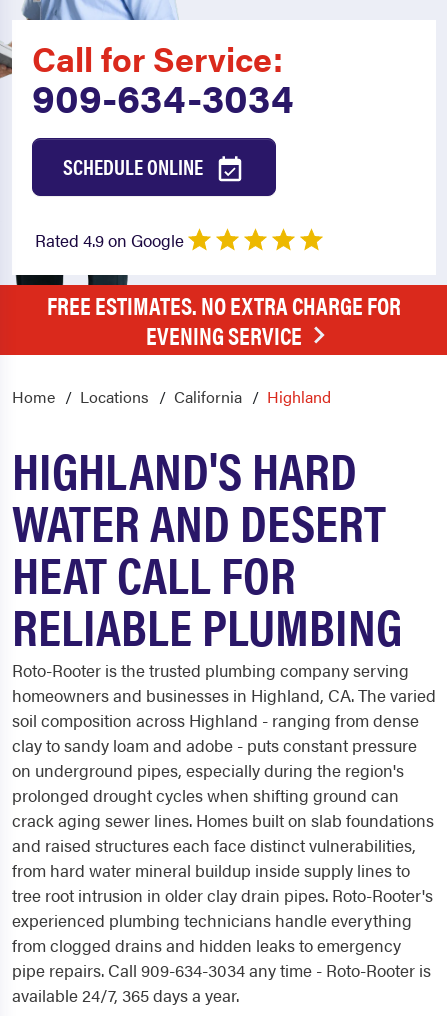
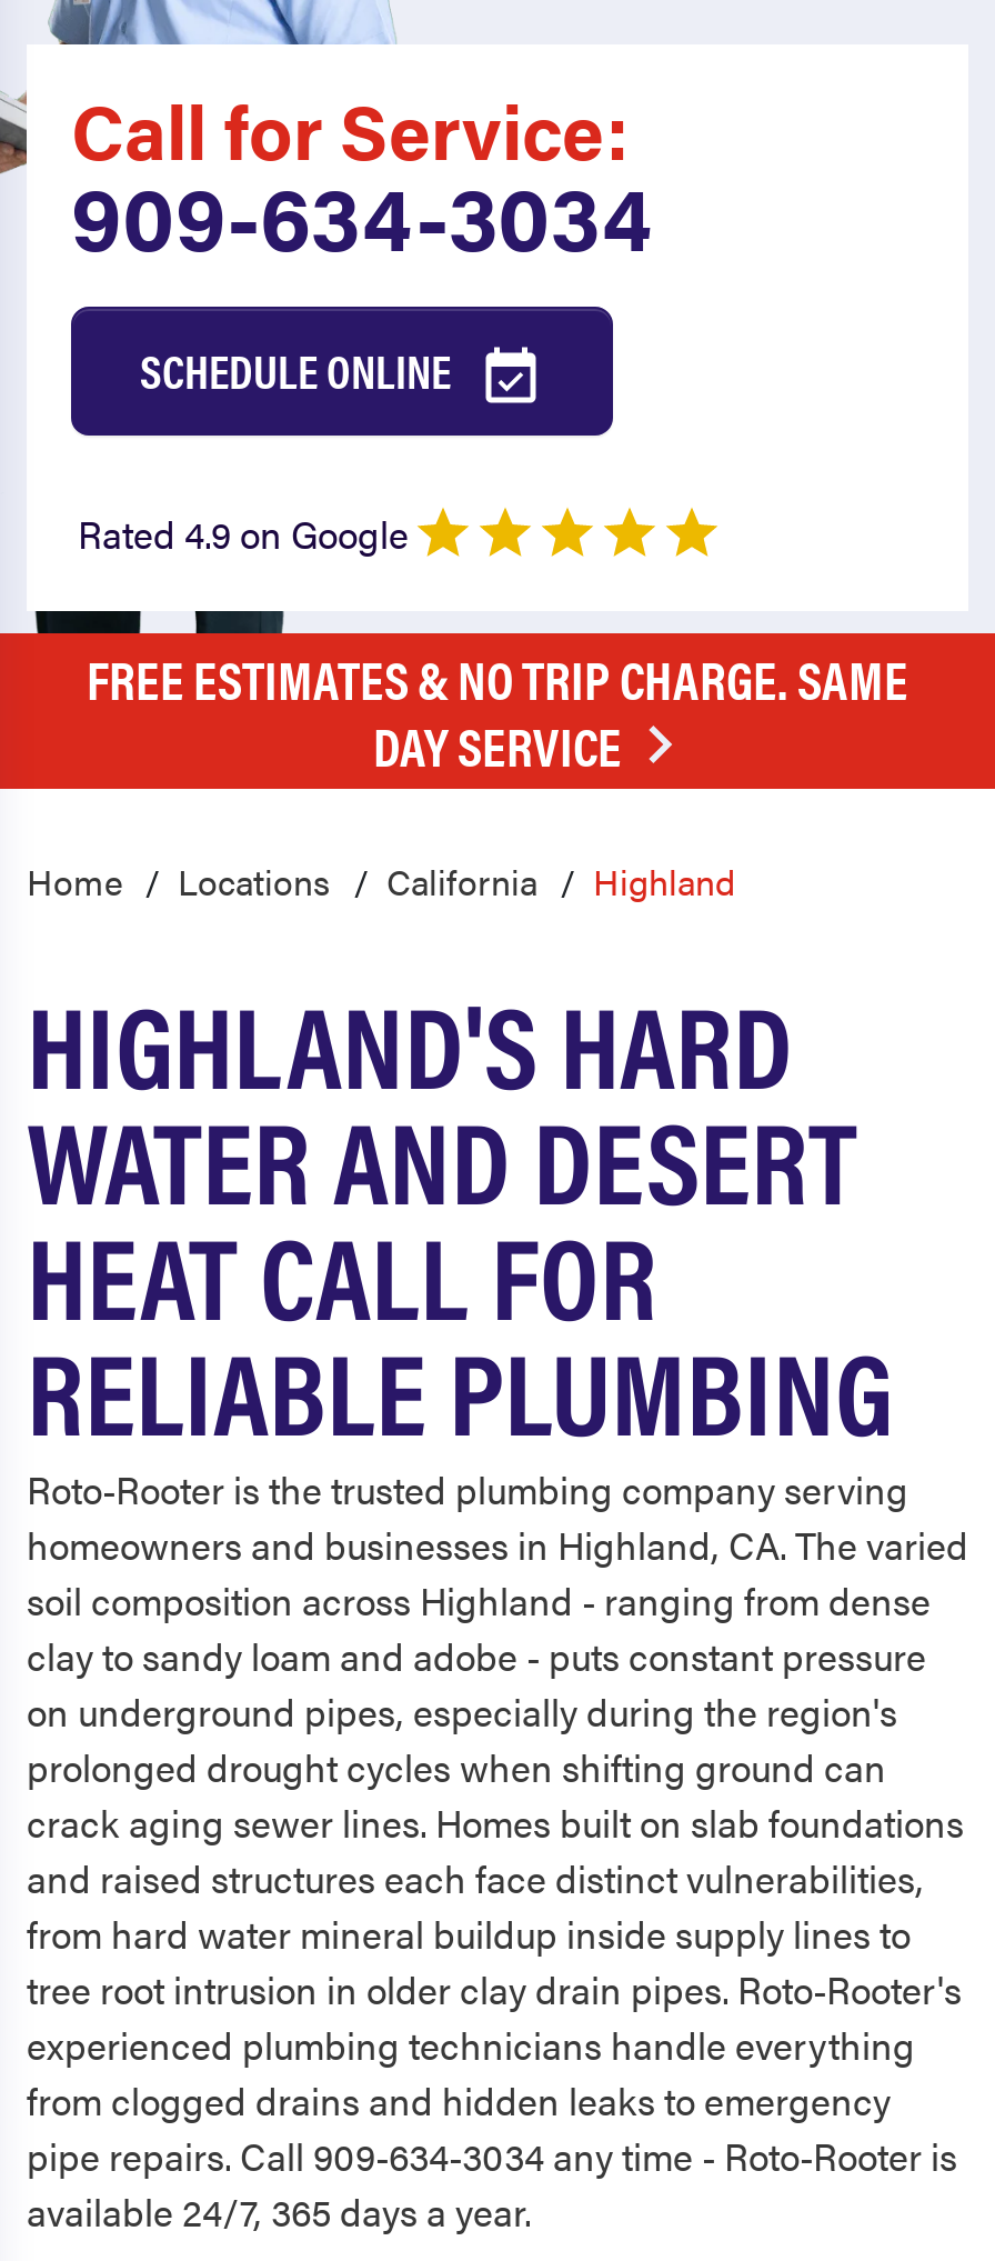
[47,288,401,352] FREE ESTIMATES. NO EXTRA CHARGE FOR | EVENING SERVICE -> [87,640,908,783] FREE ESTIMATES & NO TRIP CHARGE. SAME | DAY SERVICE

